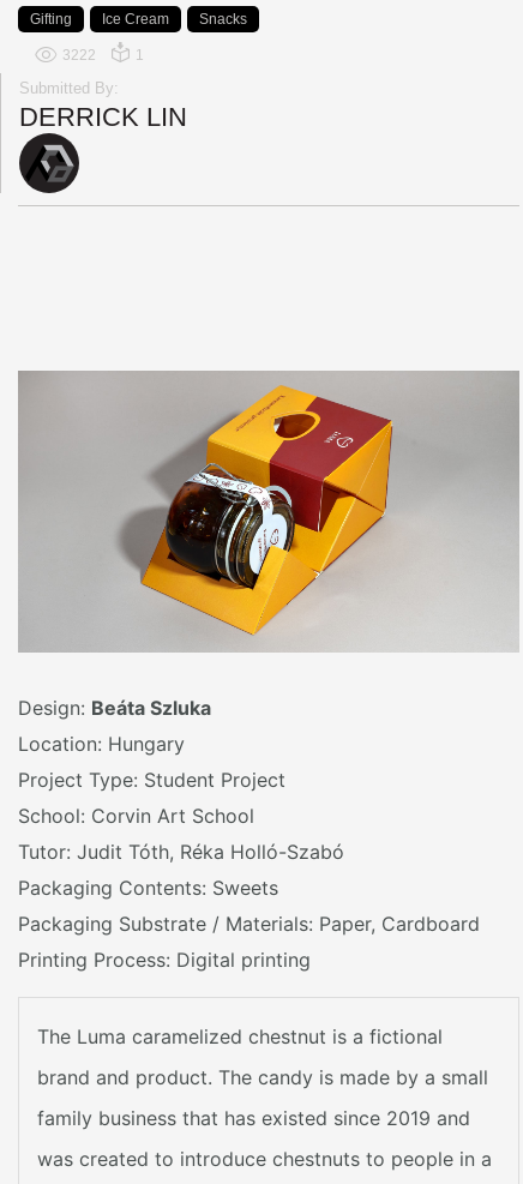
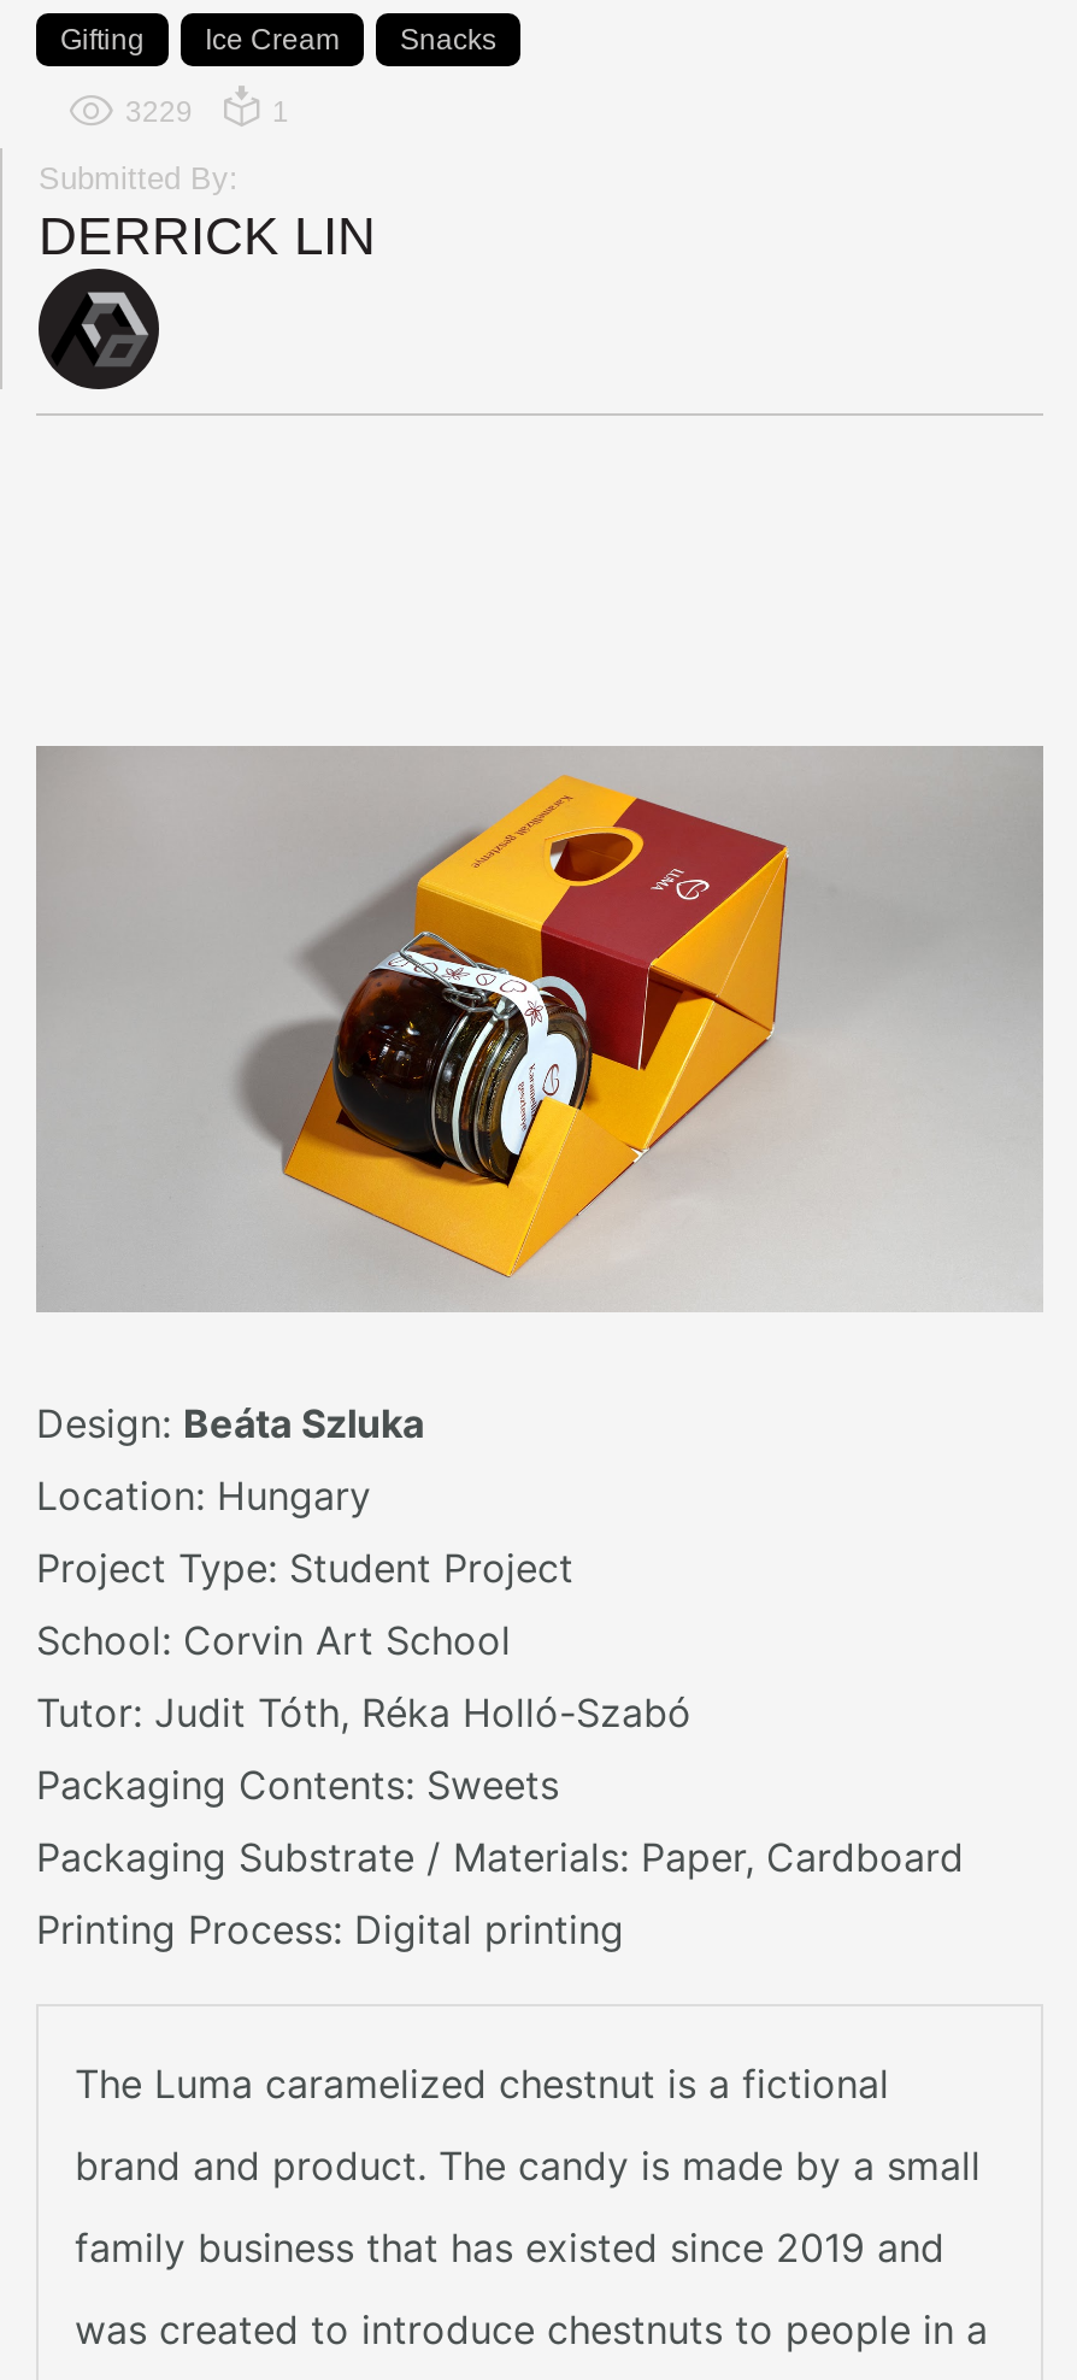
[62,46,96,63] 3222 -> [125,94,193,128] 3229

